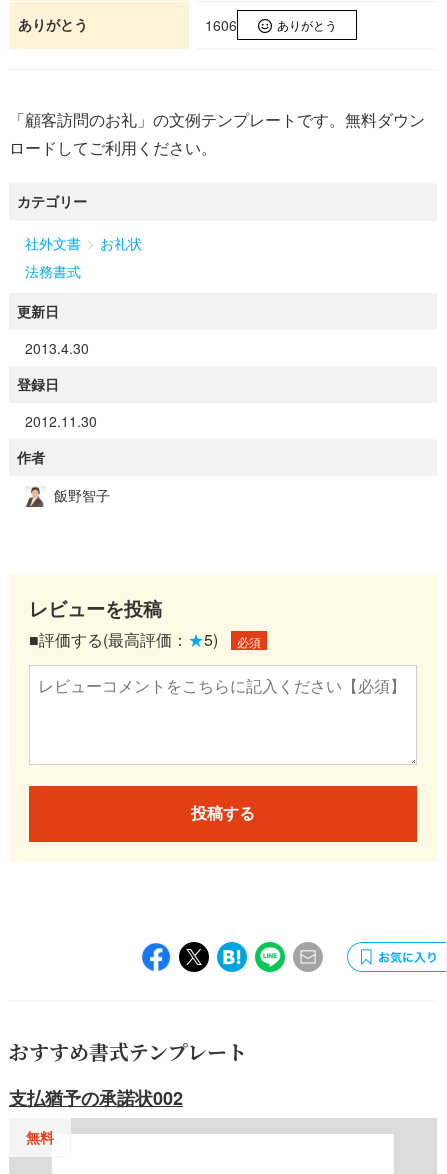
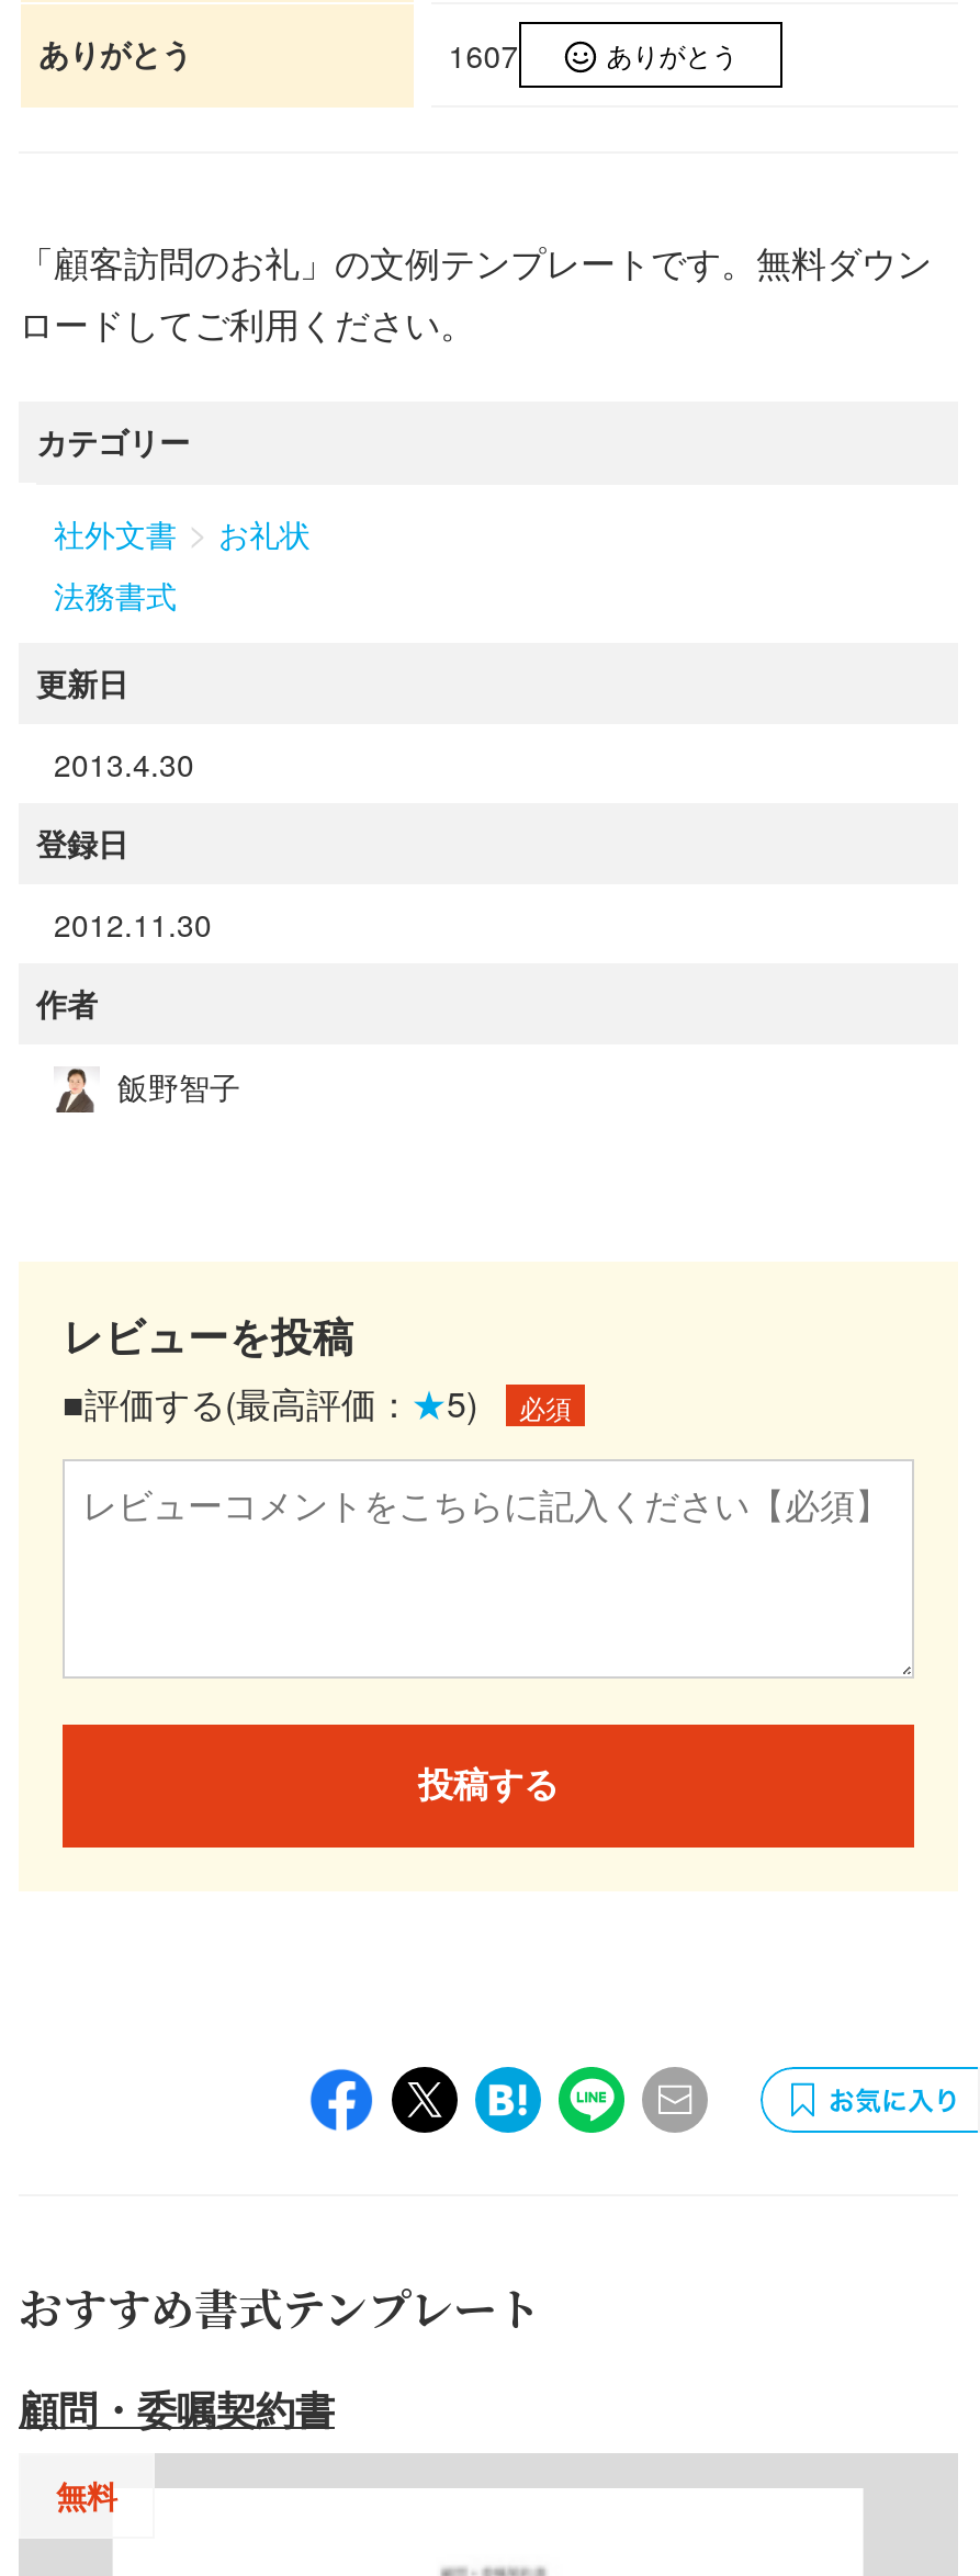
[205,15,237,35] 1606 -> [448,33,519,77] 1607
[9,1085,183,1111] 支払猶予の承諾状002 -> [19,2381,335,2438] 顧問・委嘱契約書

